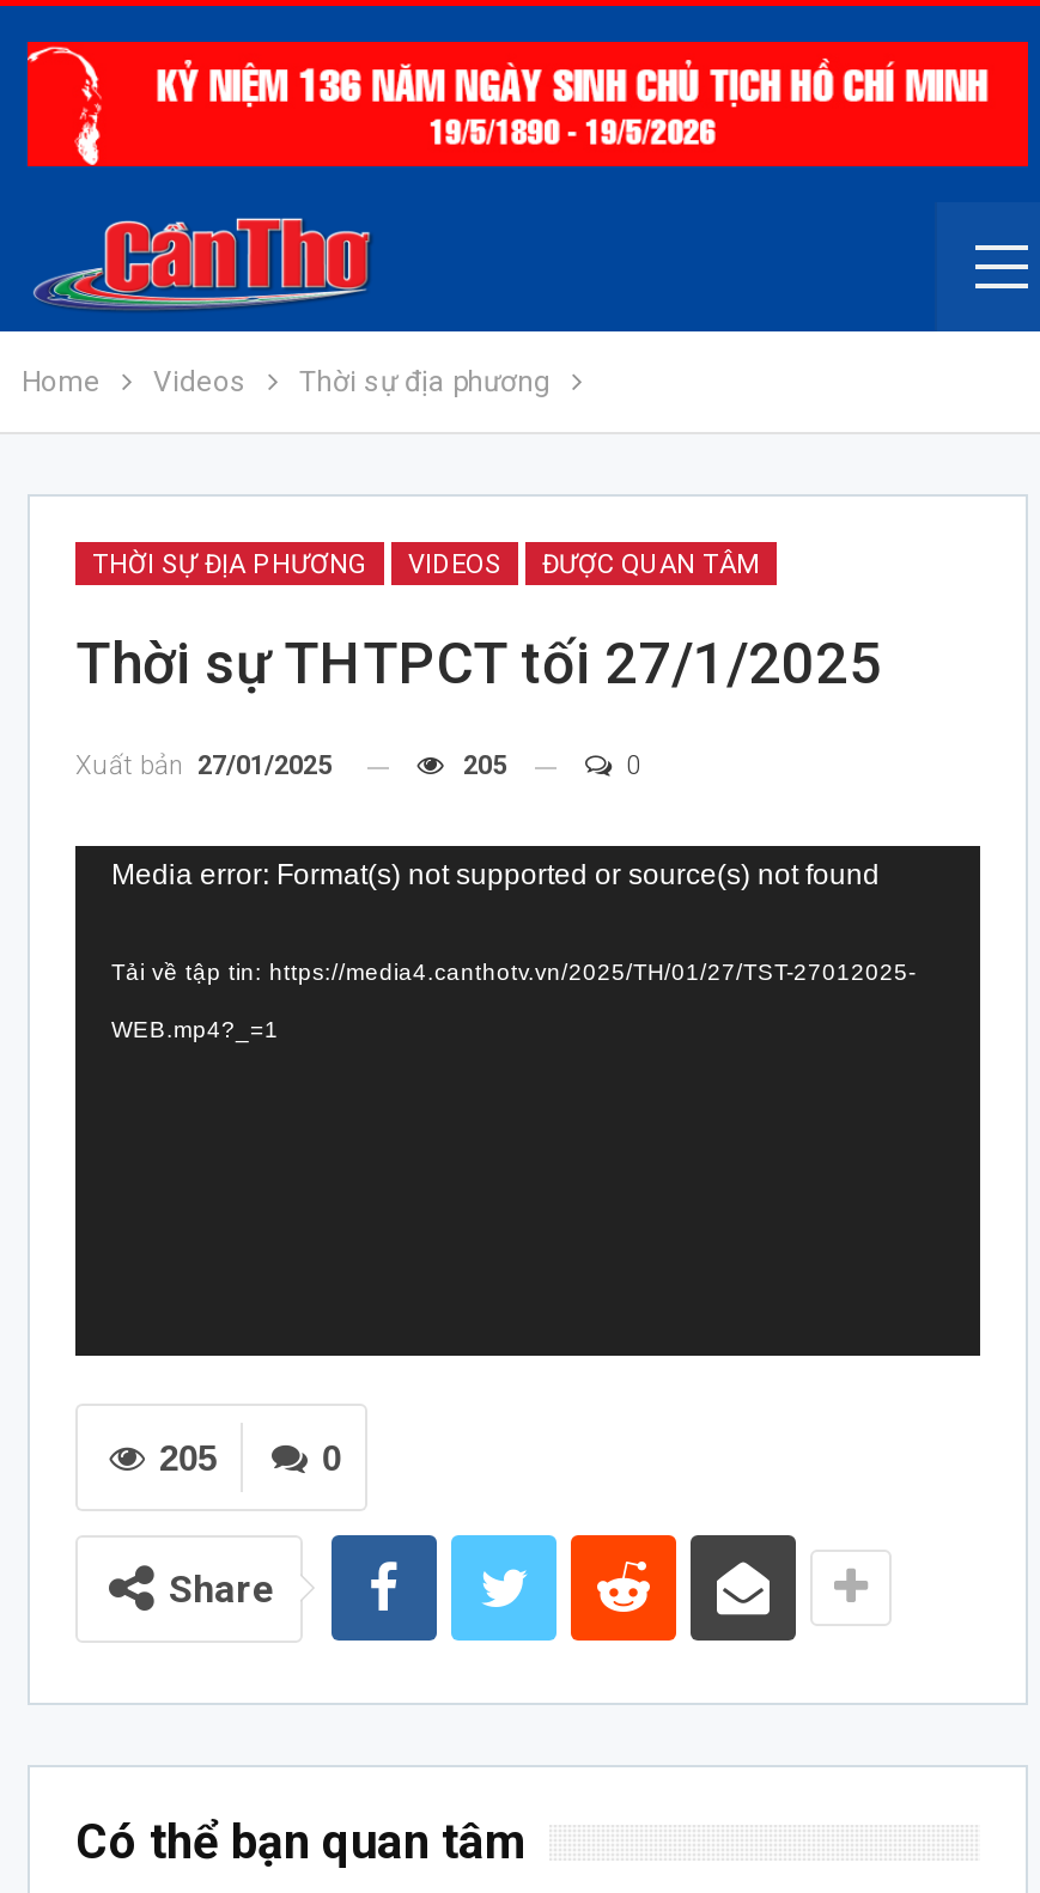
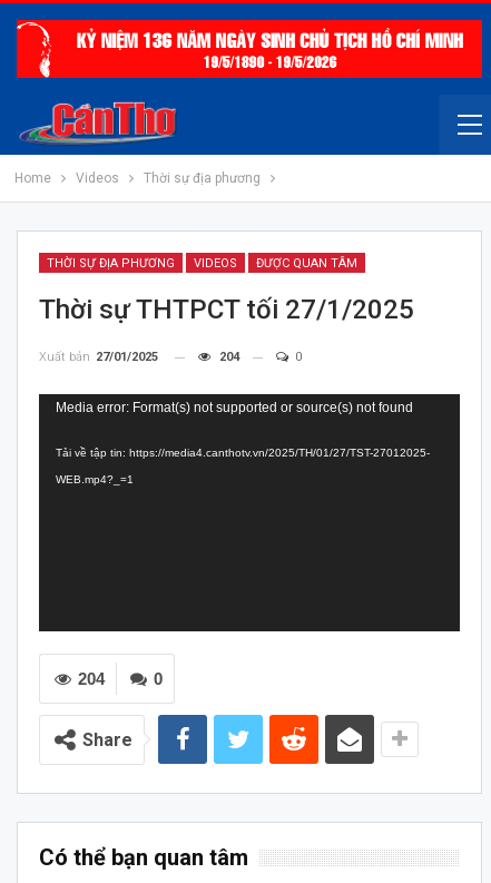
[463,751,506,782] 205 -> [219,350,239,364] 204
[159,1437,217,1478] 205 -> [78,669,105,688] 204

